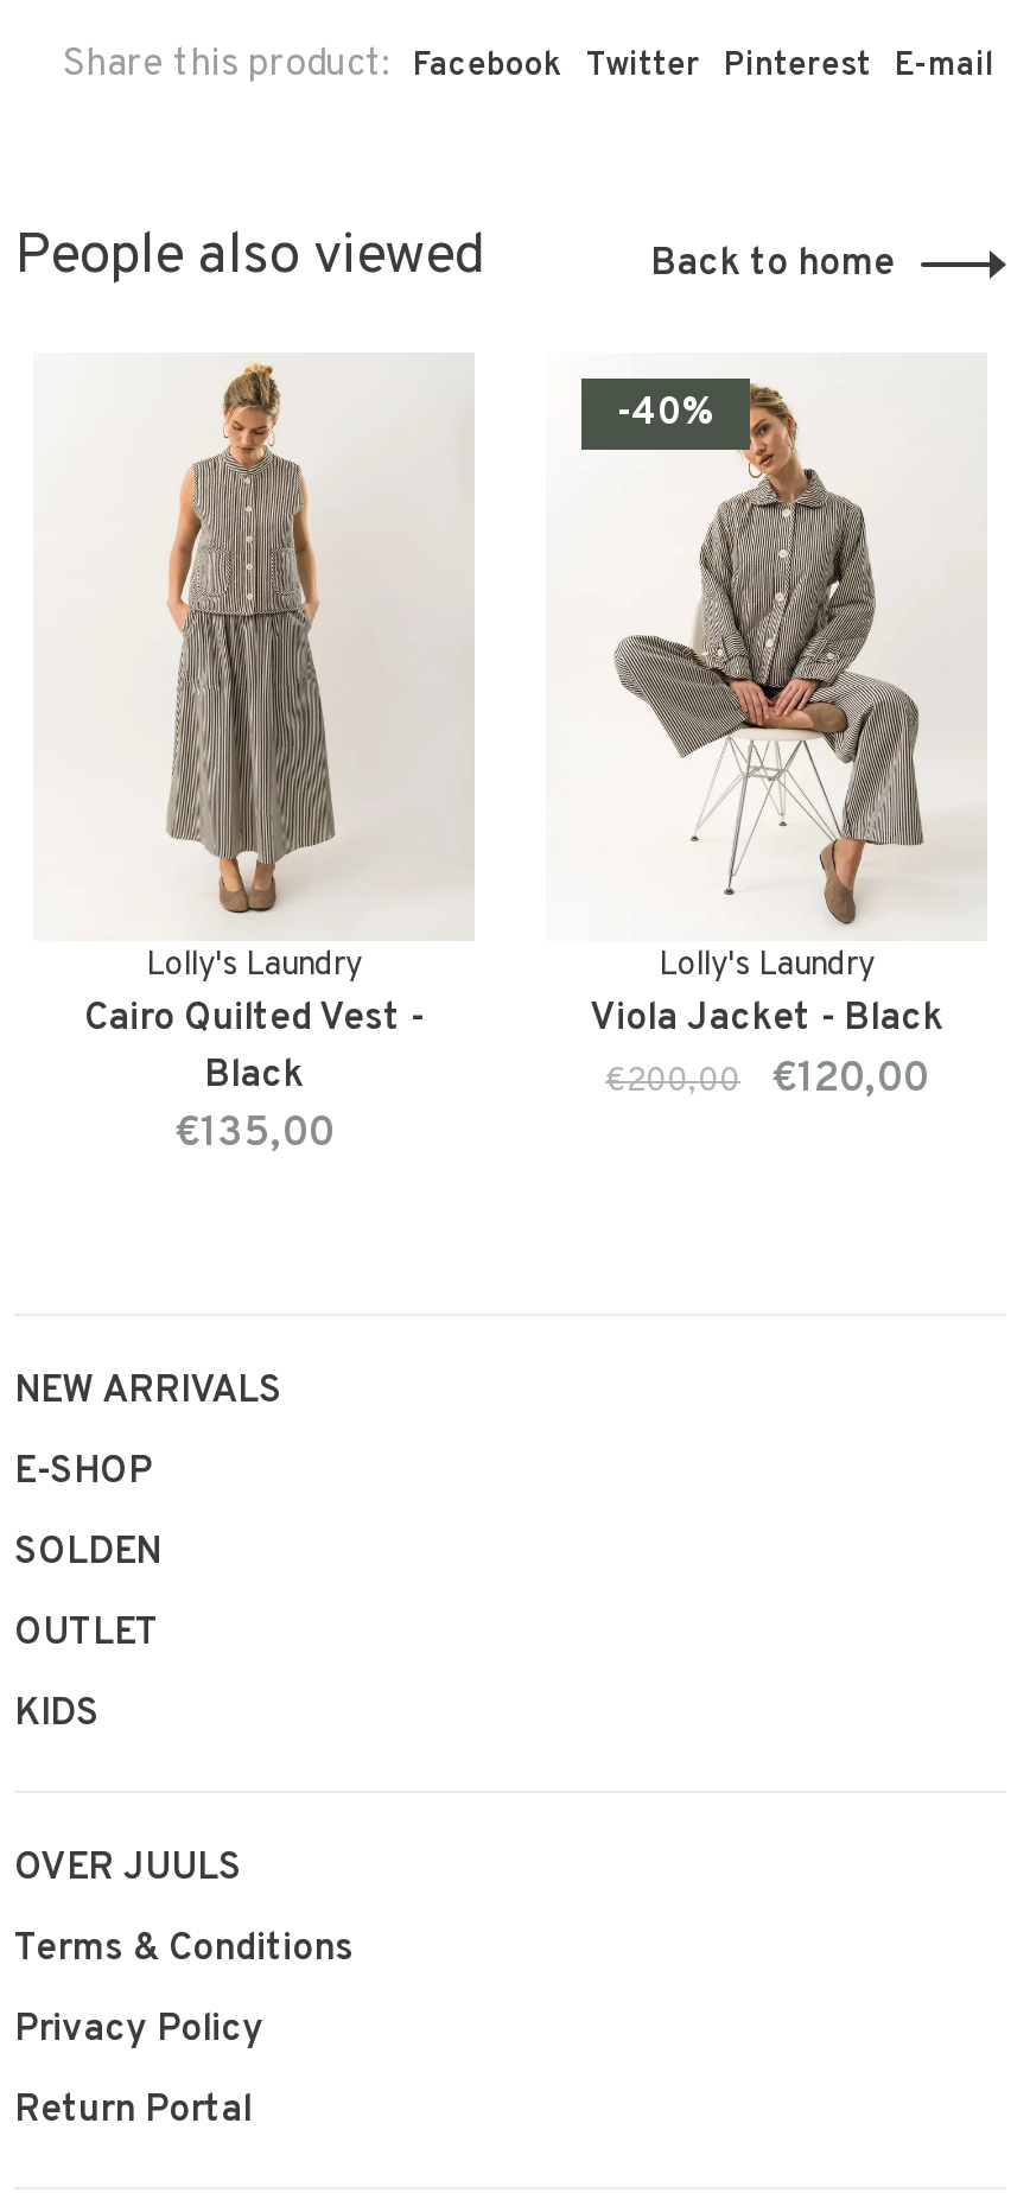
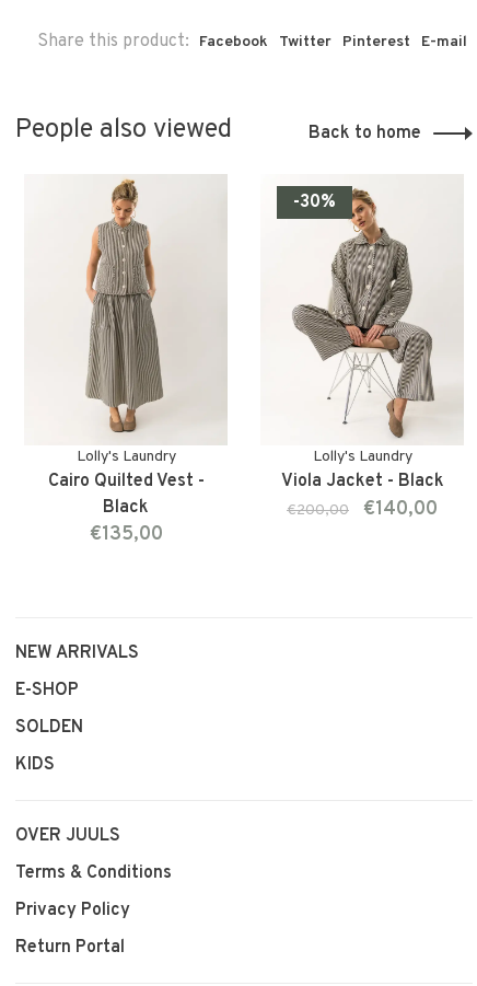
[617,391,714,438] -40% -> [293,192,336,214] -30%
[605,1053,928,1107] €200,00 €120,00 -> [287,497,438,522] €200,00 €140,00
[14,1610,159,1658] OUTLET -> none

